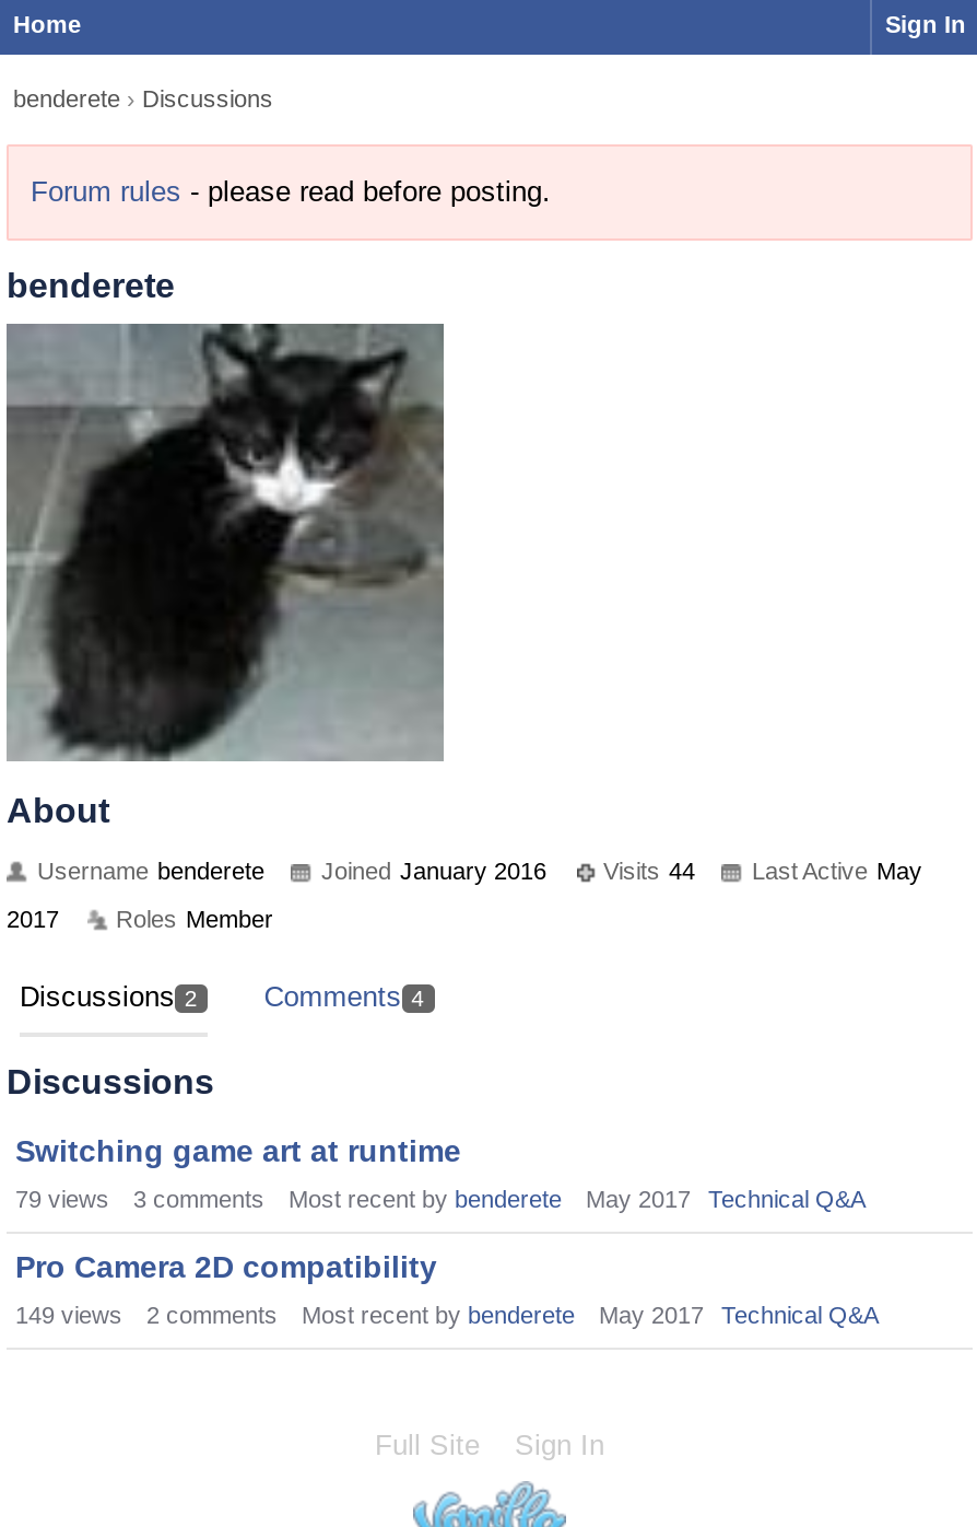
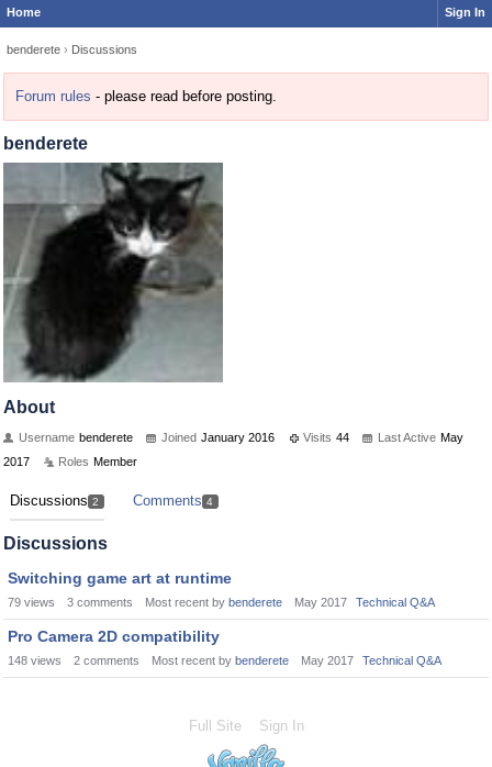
[15,1302,879,1328] 149 views 2 comments Most recent by benderete May 2017 Technical Q&A -> [8,654,441,667] 148 views 2 comments Most recent by benderete May 2017 Technical Q&A

